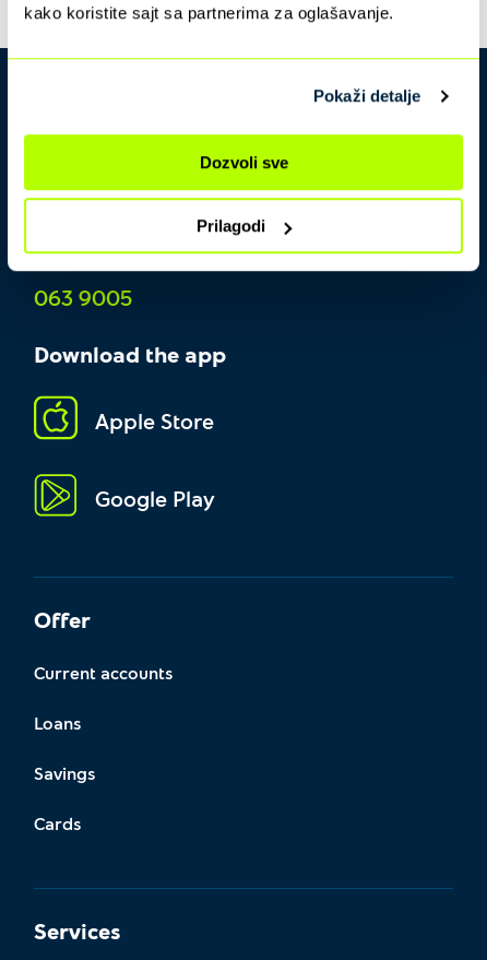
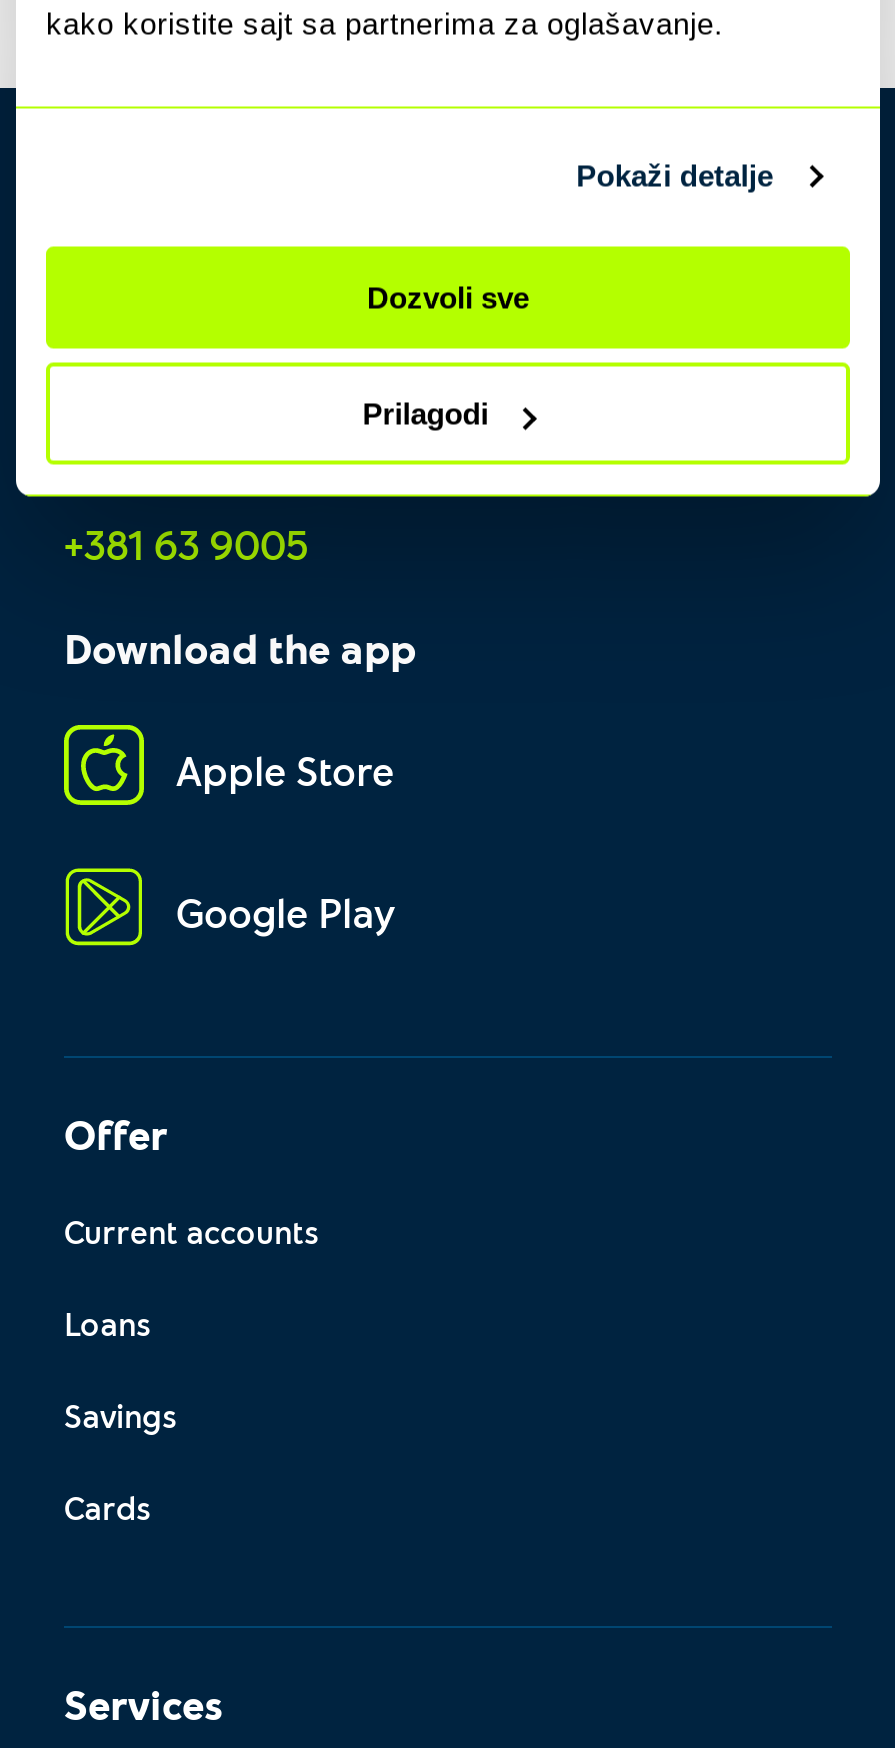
[34,283,132,310] 063 9005 -> [64,519,308,567] +381 63 9005

